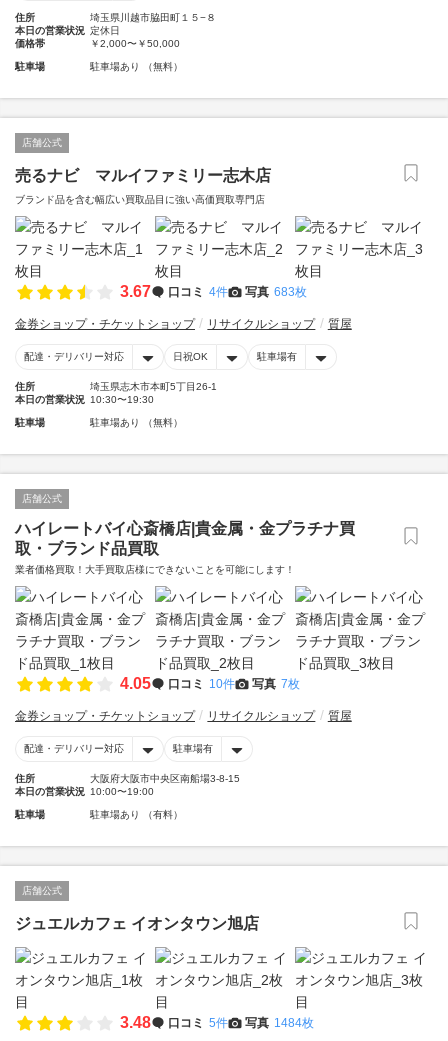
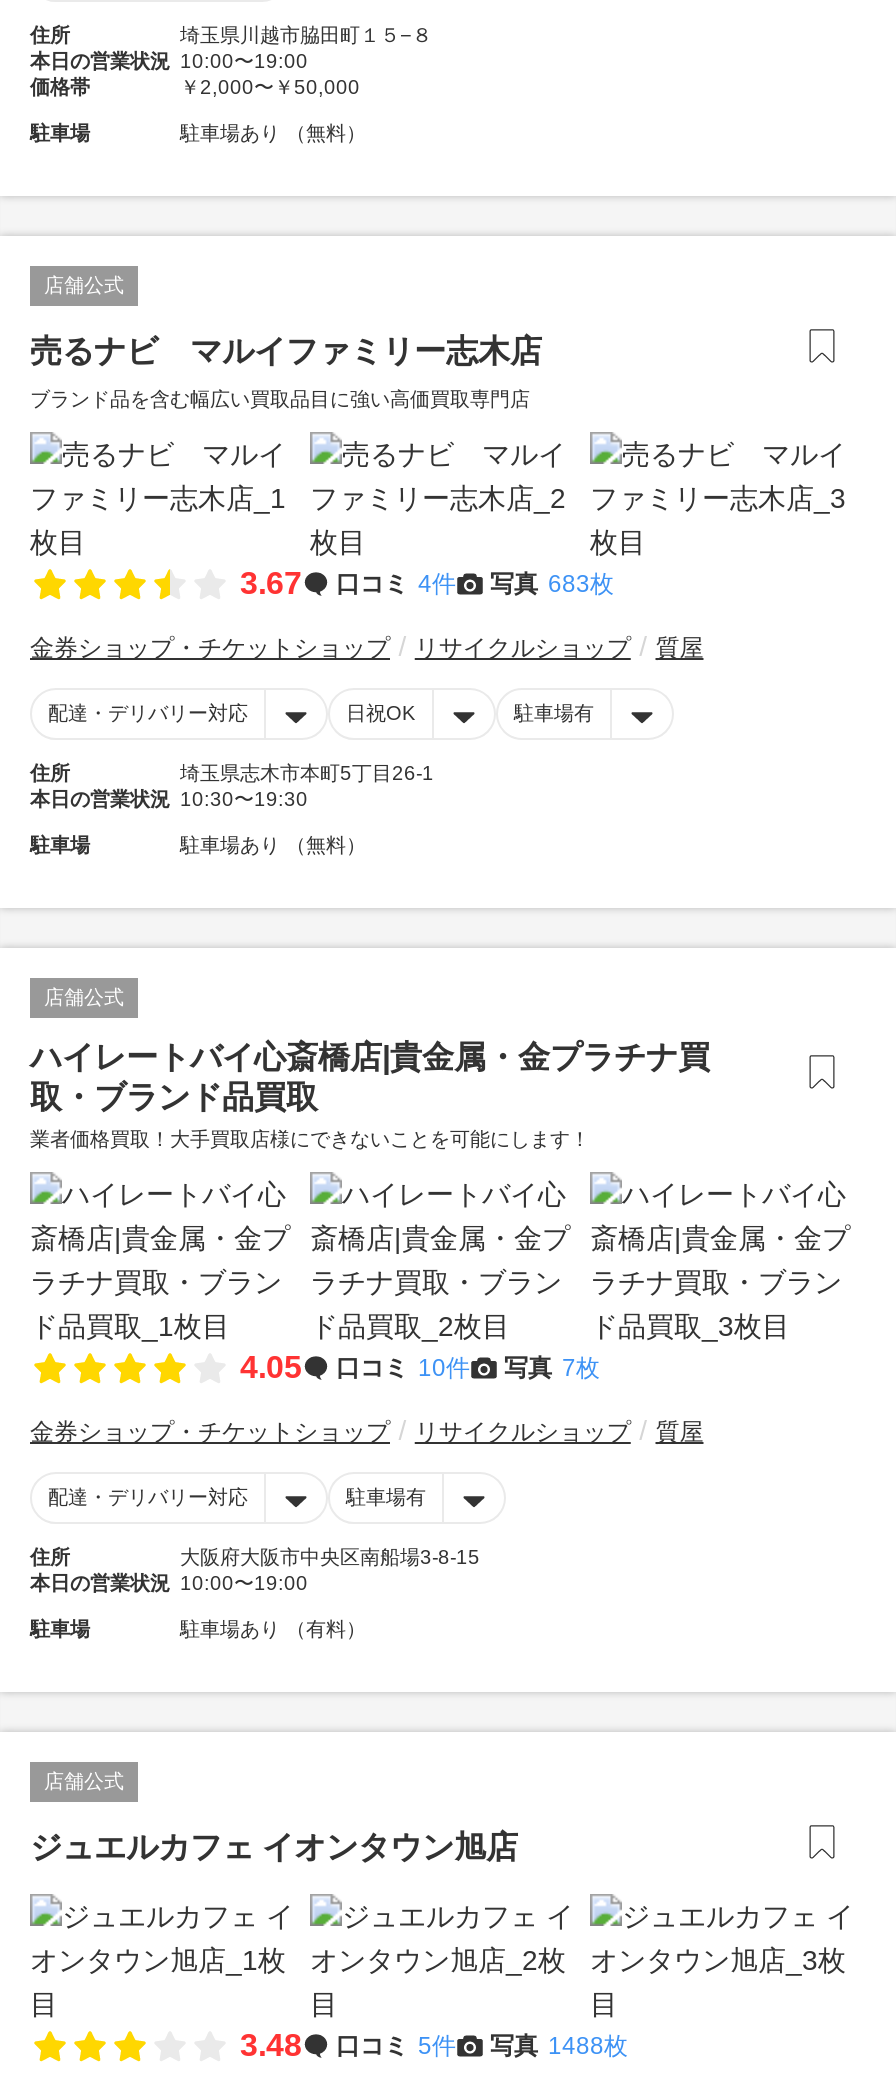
[15,25,120,36] 本日の営業状況 定休日 -> [30,50,308,72] 本日の営業状況 10:00〜19:00
[120,1014,314,1031] 3.48 口コミ 5件 写真 1484枚 -> [240,2028,628,2062] 3.48 口コミ 5件 写真 1488枚

